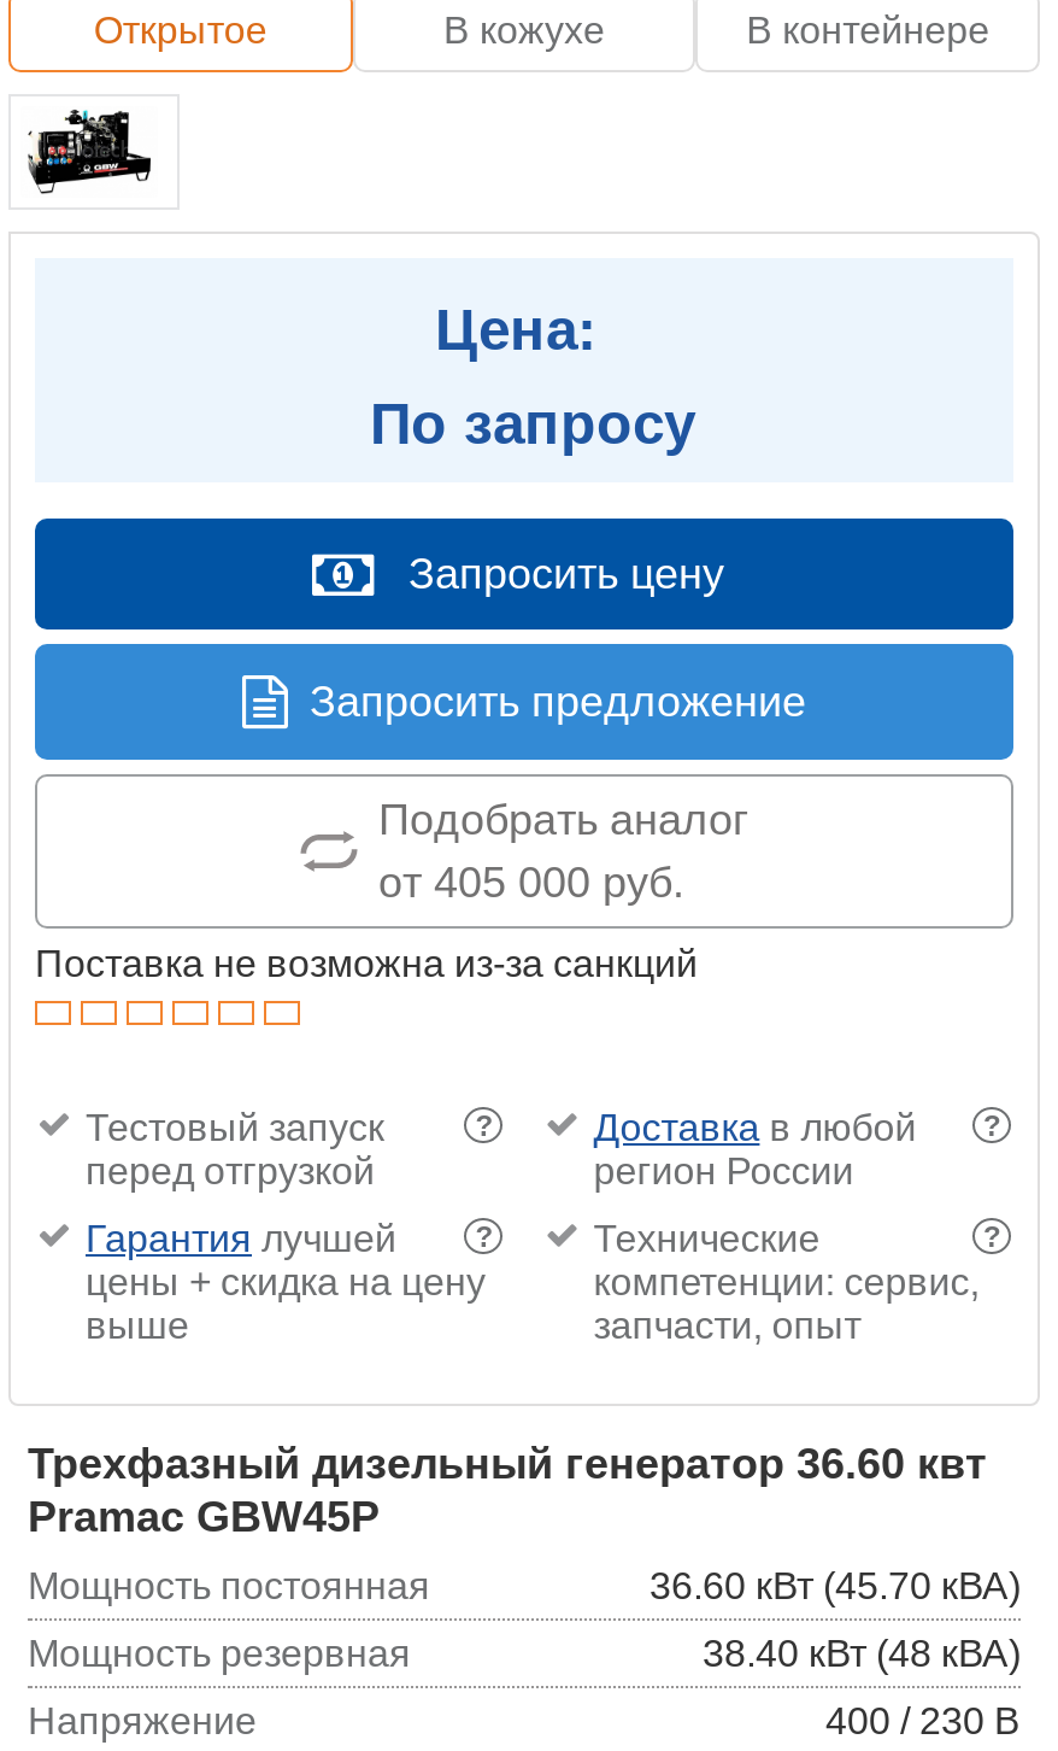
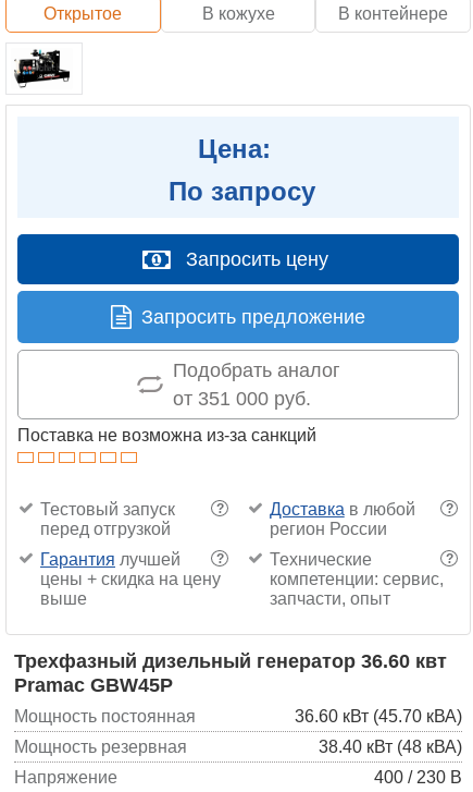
[378,857,684,906] от 405 000 руб. -> [172,387,310,409] от 351 000 руб.

